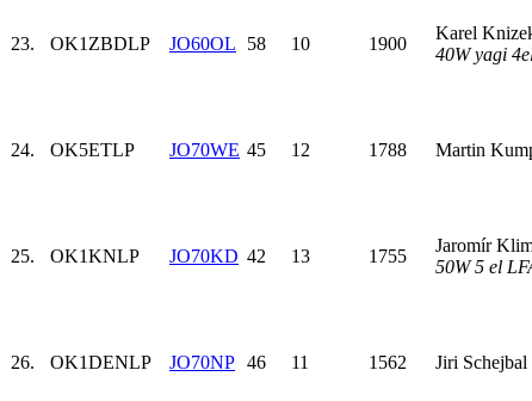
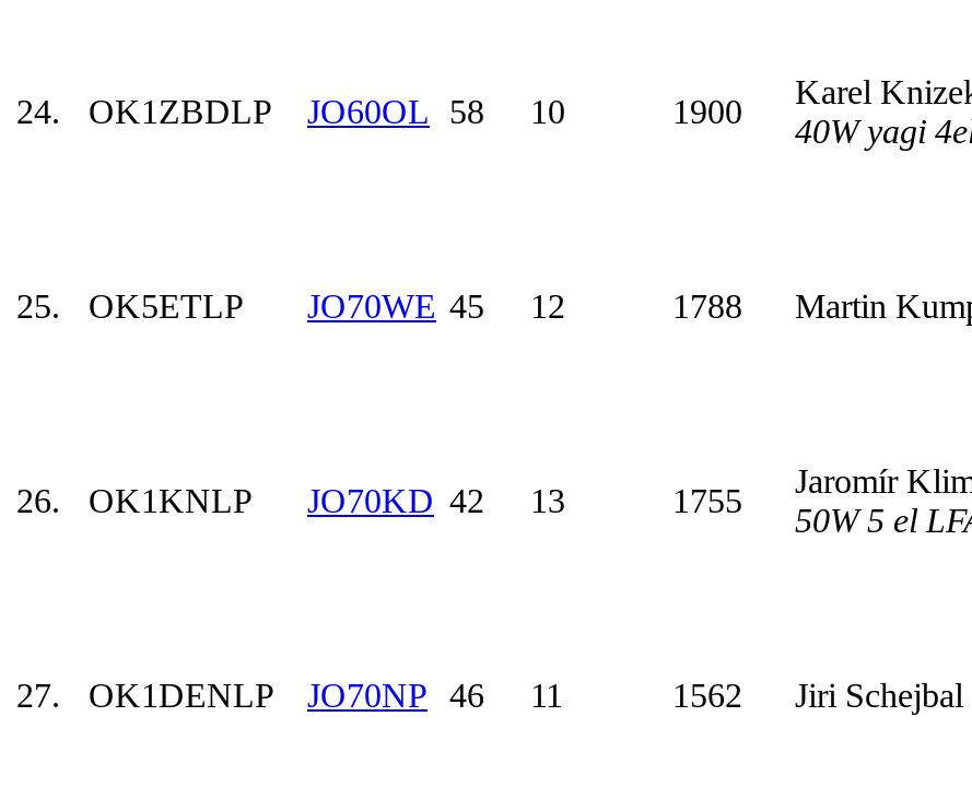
[11,33,310,53] 23. OK1ZBDLP JO60OL 58 10 -> [16,92,565,129] 24. OK1ZBDLP JO60OL 58 10
[11,139,310,160] 24. OK5ETLP JO70WE 45 12 -> [16,287,565,324] 25. OK5ETLP JO70WE 45 12
[11,245,310,266] 25. OK1KNLP JO70KD 42 13 -> [16,481,565,519] 26. OK1KNLP JO70KD 42 13
[11,352,309,372] 26. OK1DENLP JO70NP 46 11 -> [16,676,563,713] 27. OK1DENLP JO70NP 46 11

